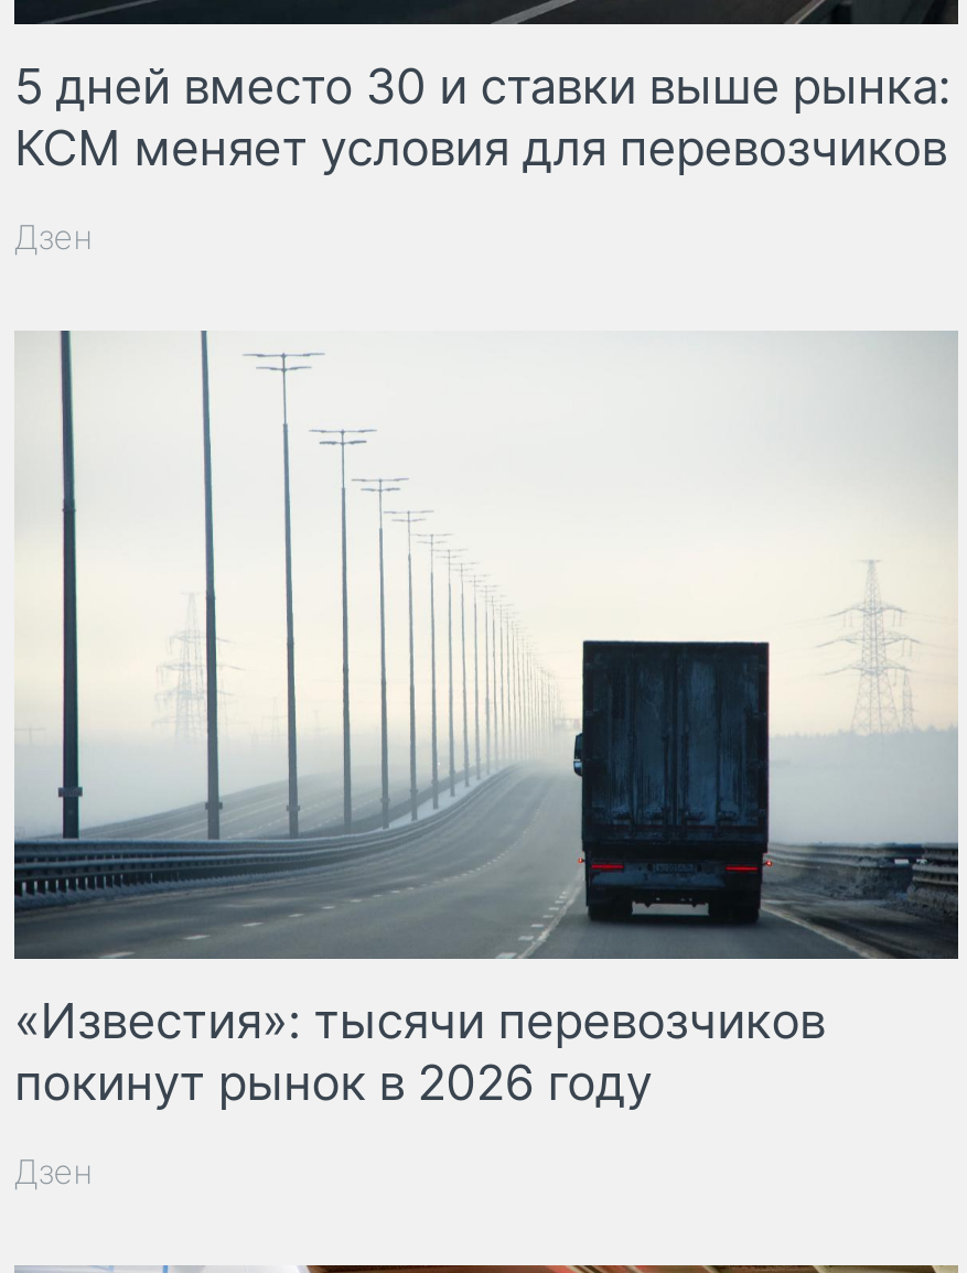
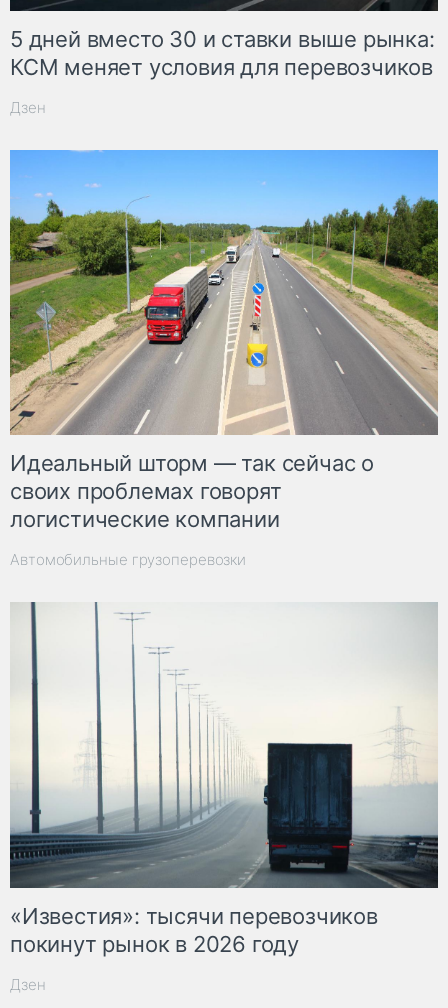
none -> [9,149,439,569] [image] | Идеальный шторм — так сейчас о | своих проблемах говорят | логистические компании | Автомобильные грузоперевозки

